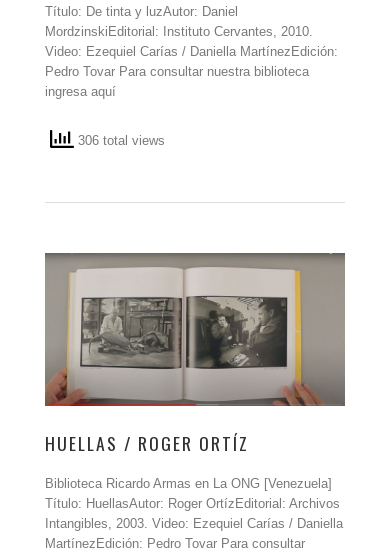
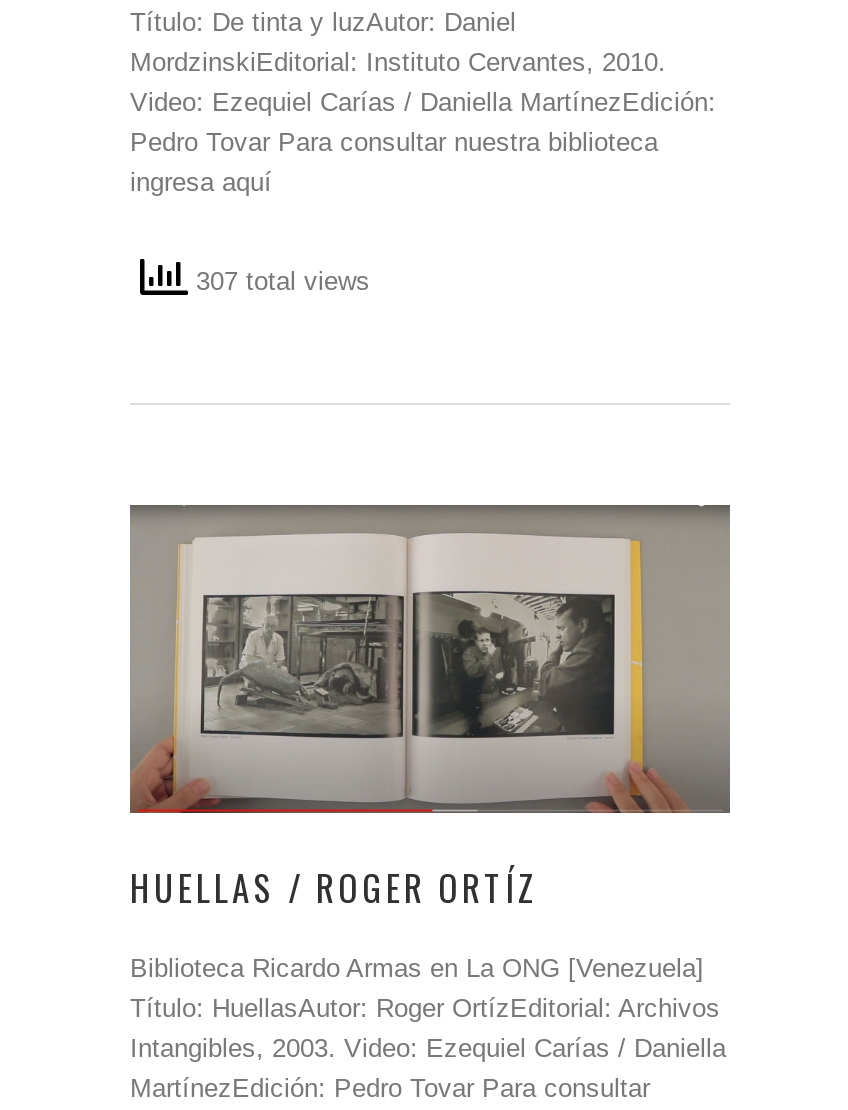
[74,133,165,148] 306 total views -> [188,266,370,296] 307 total views

